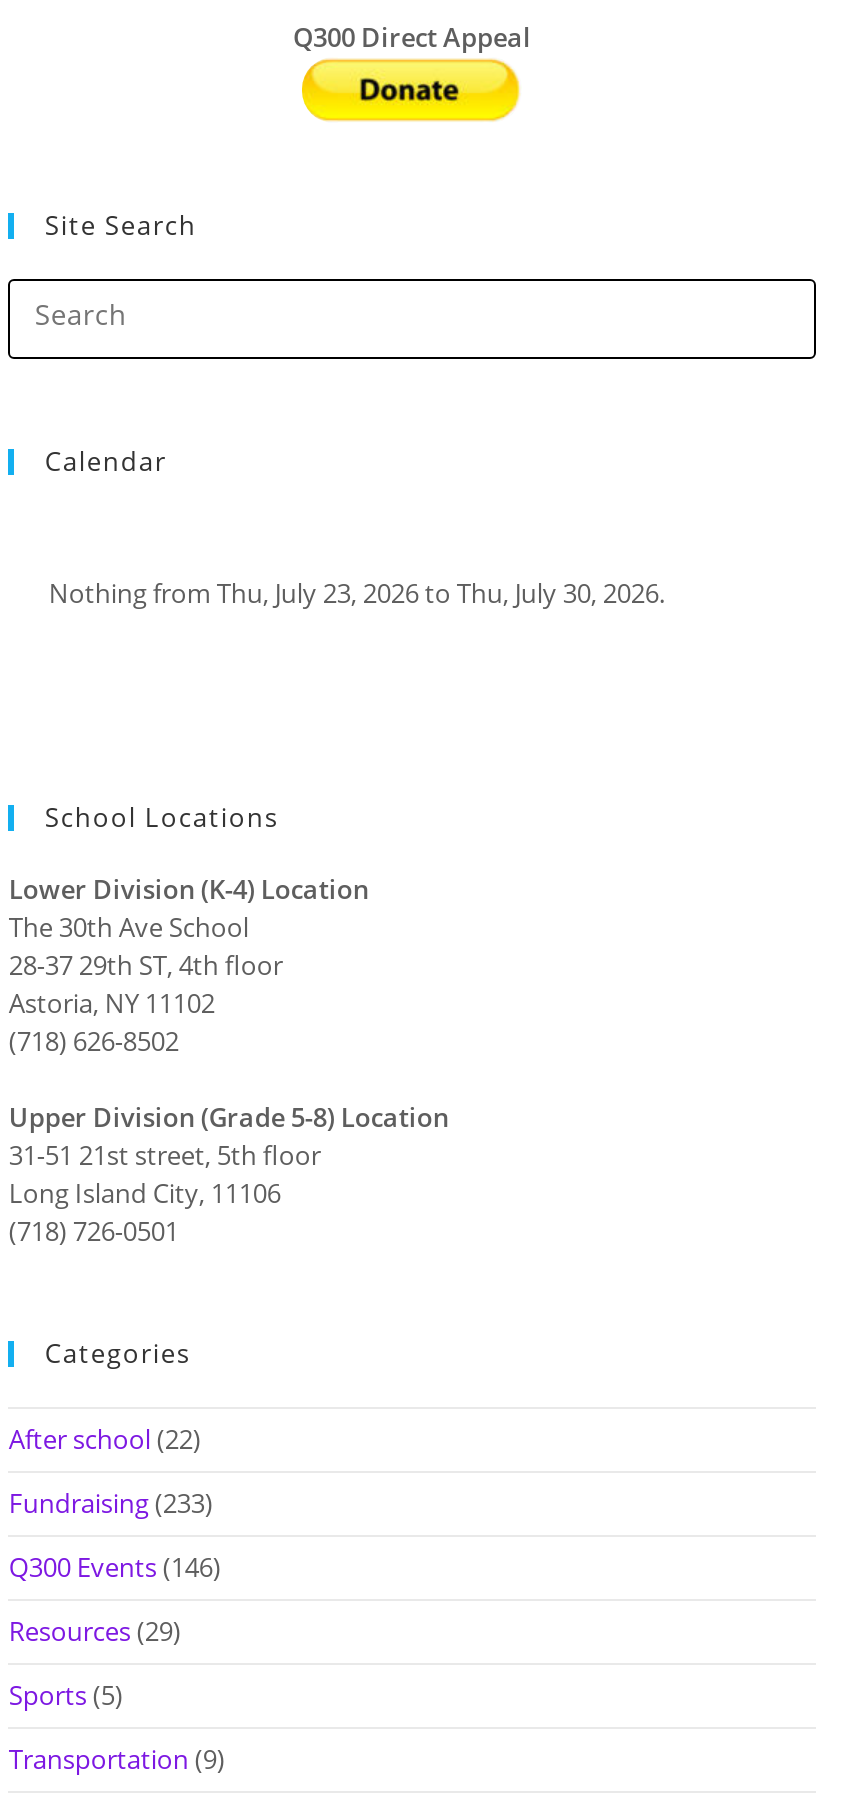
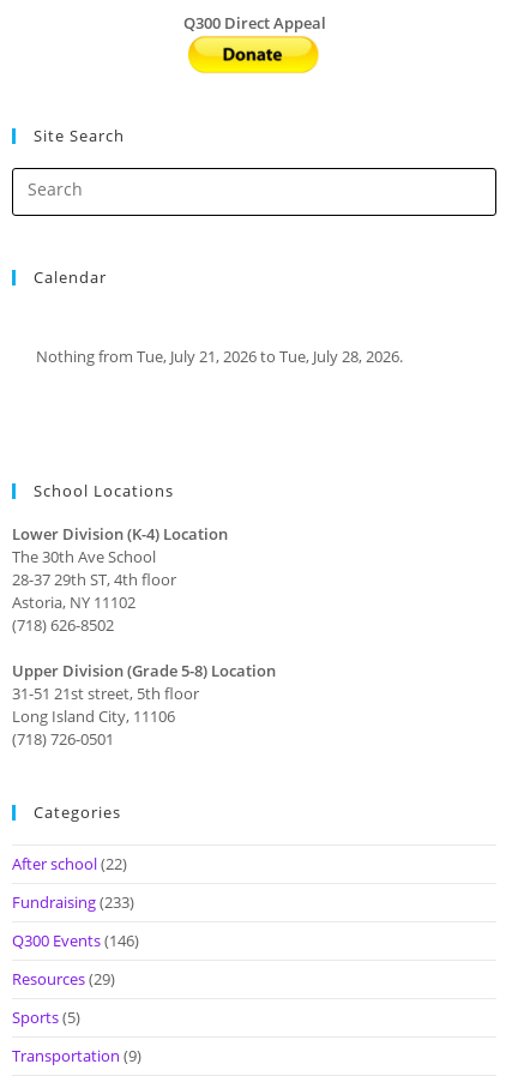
[49,575,665,611] Nothing from Thu, July 23, 2026 to Thu, July 30, 2026. -> [36,345,403,367] Nothing from Tue, July 21, 2026 to Tue, July 28, 2026.

